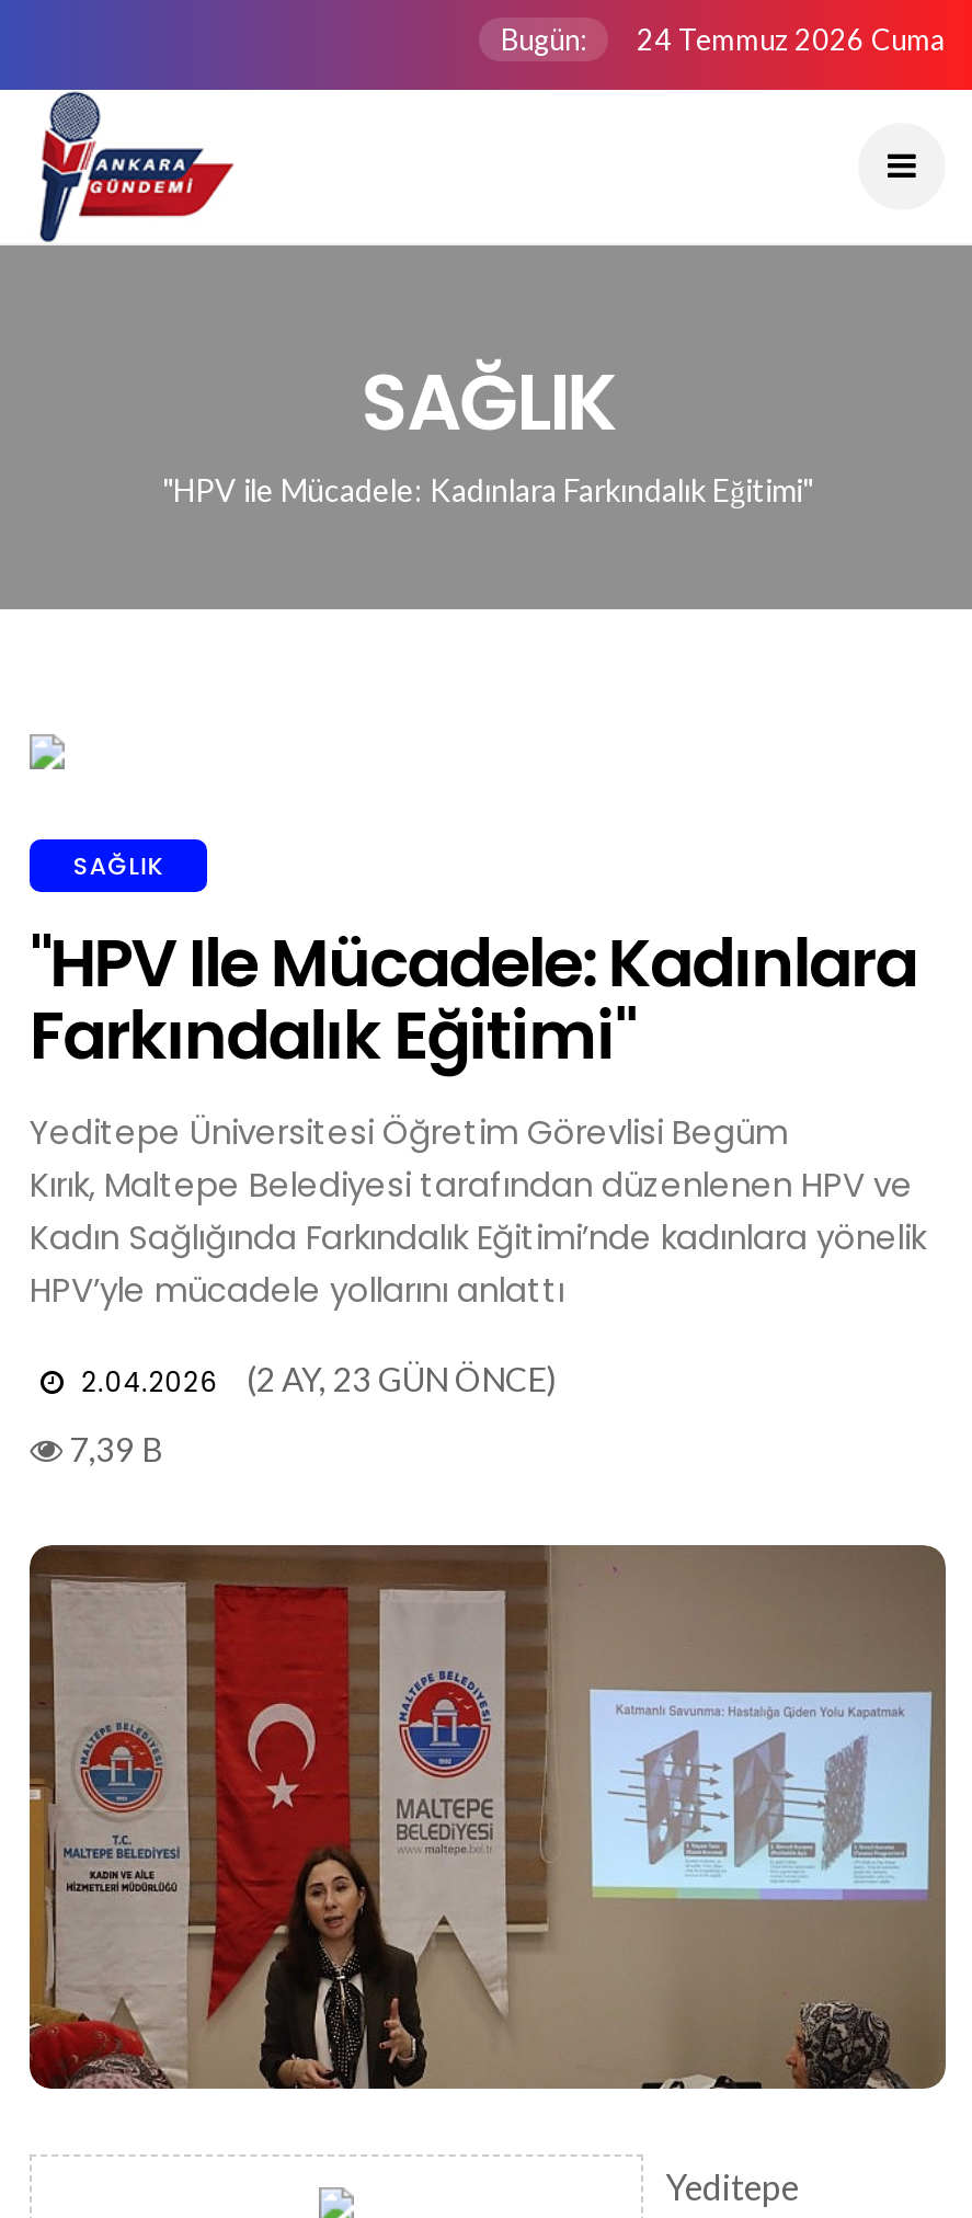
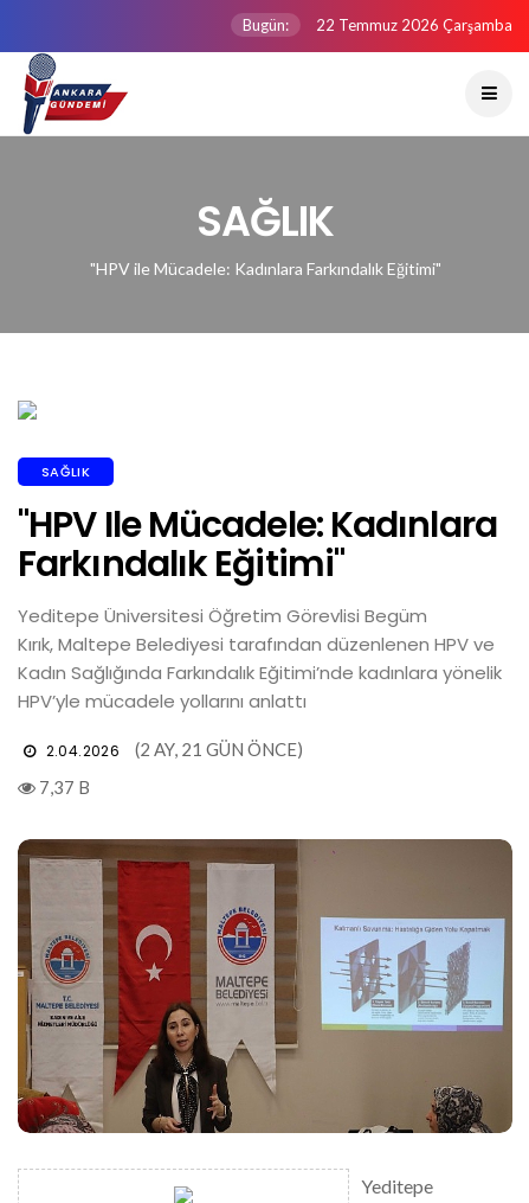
[630,22,946,57] 24 Temmuz 2026 Cuma -> [312,15,512,34] 22 Temmuz 2026 Çarşamba
[74,1359,558,1400] 2.04.2026 (2 AY, 23 GÜN ÖNCE) -> [42,738,303,761] 2.04.2026 (2 AY, 21 GÜN ÖNCE)
[62,1429,163,1468] 7,39 B -> [36,776,90,798] 7,37 B

